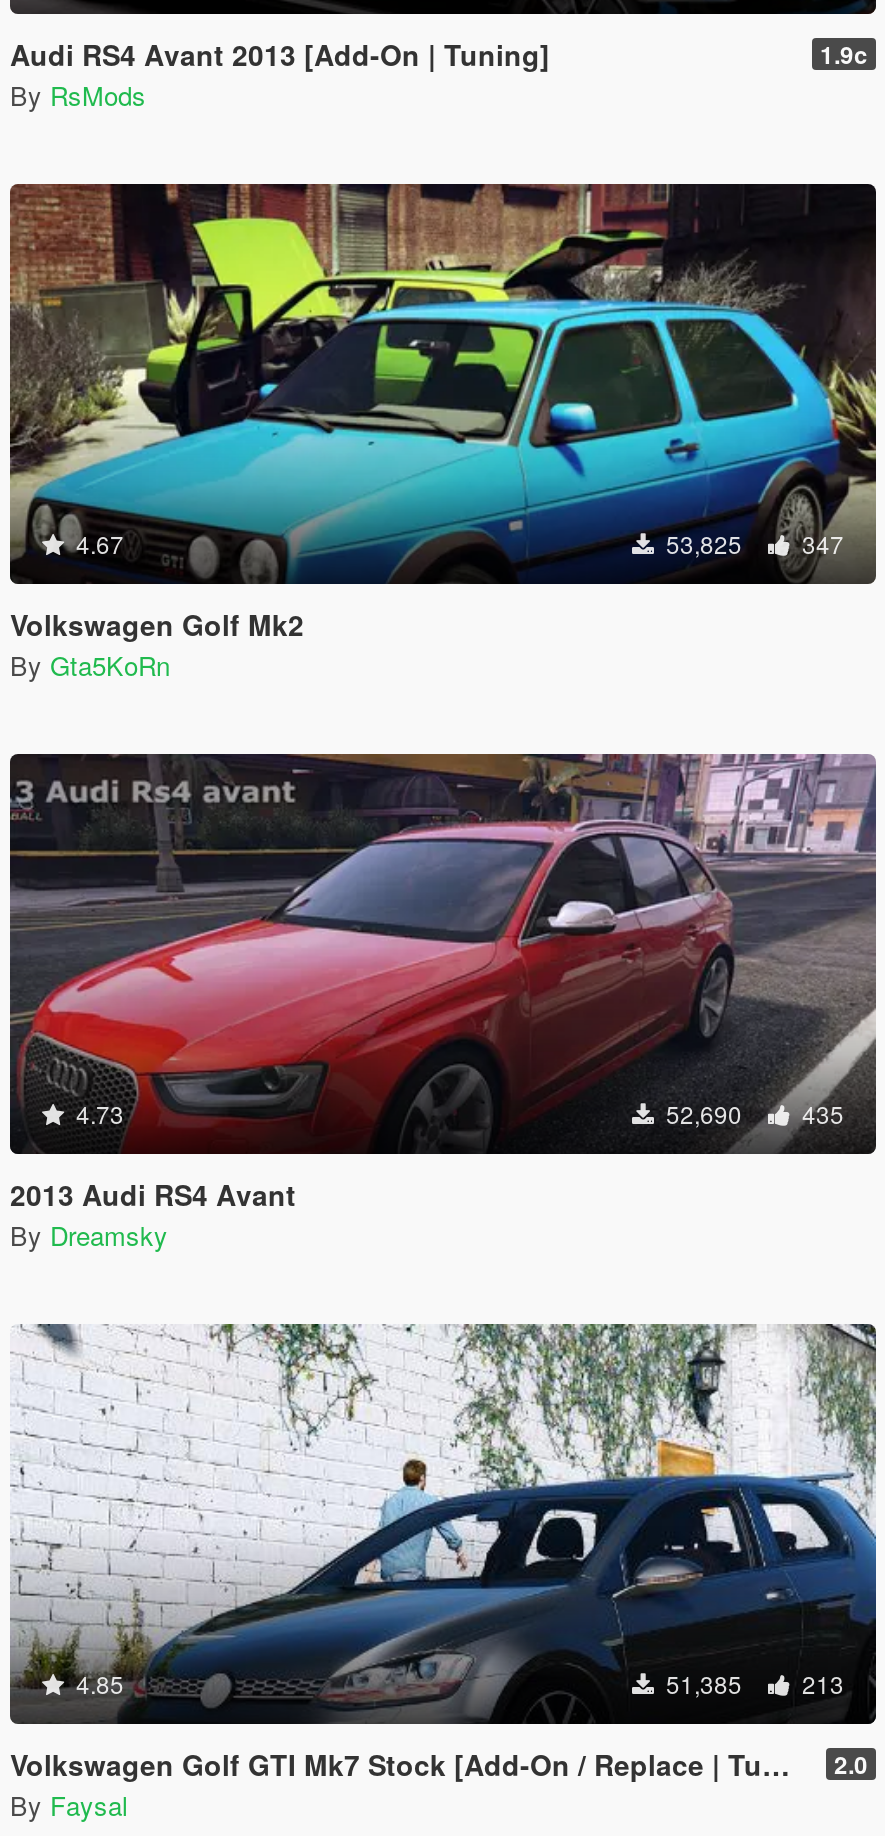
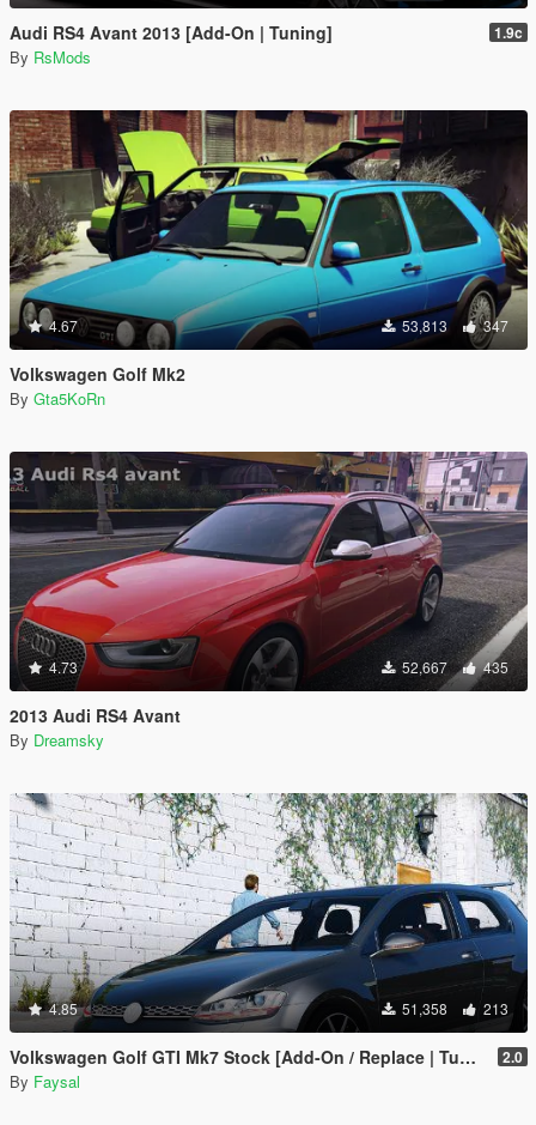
[660,526,844,560] 53,825 347 -> [398,315,508,335] 53,813 347
[660,1096,748,1130] 52,690 -> [398,657,451,677] 52,667
[660,1666,844,1700] 51,385 213 -> [398,998,508,1018] 51,358 213

